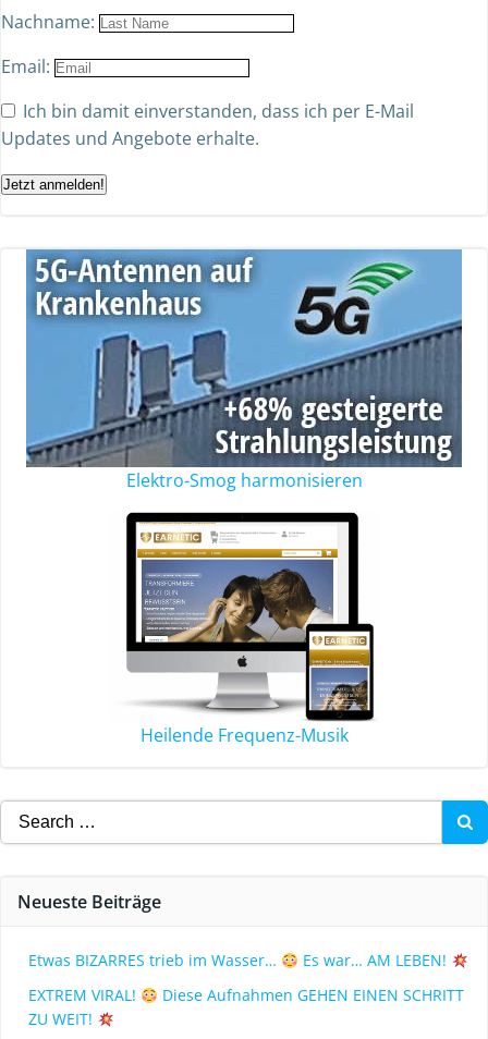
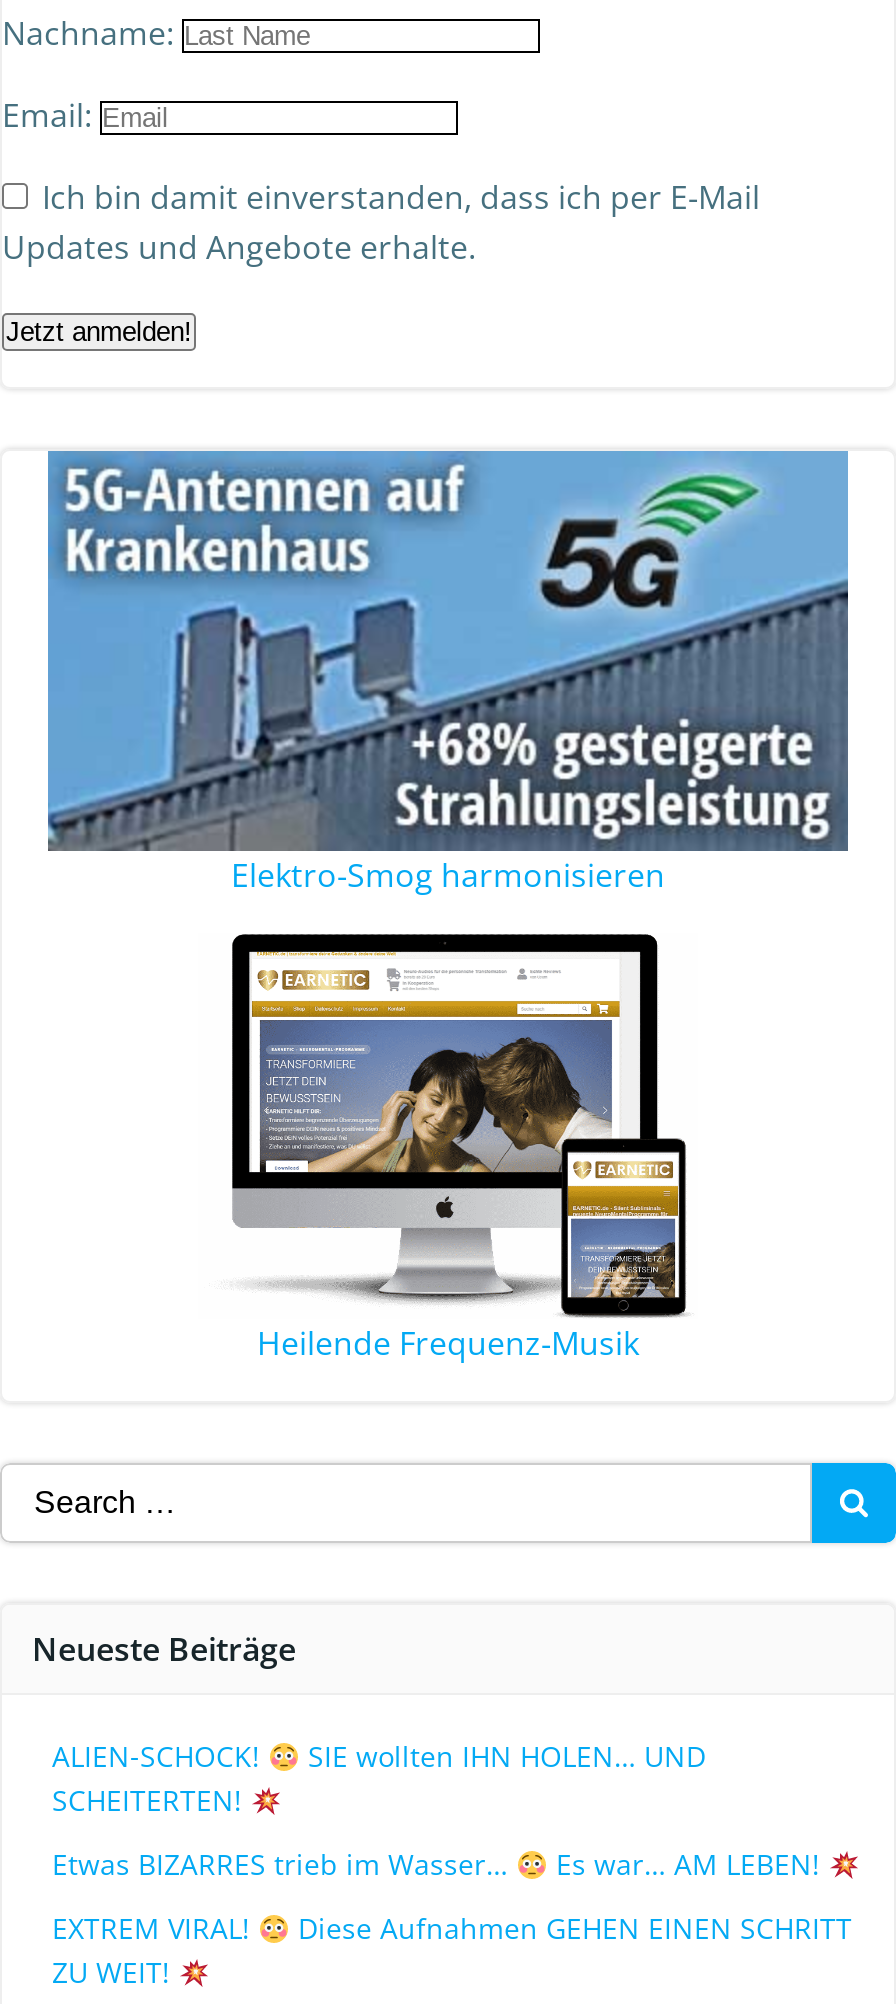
none -> [52,1738,706,1820] ALIEN-SCHOCK! | SIE wollten IHN HOLEN… UND | SCHEITERTEN!

